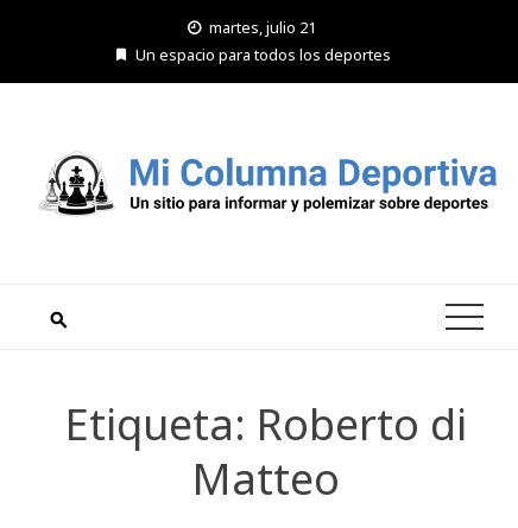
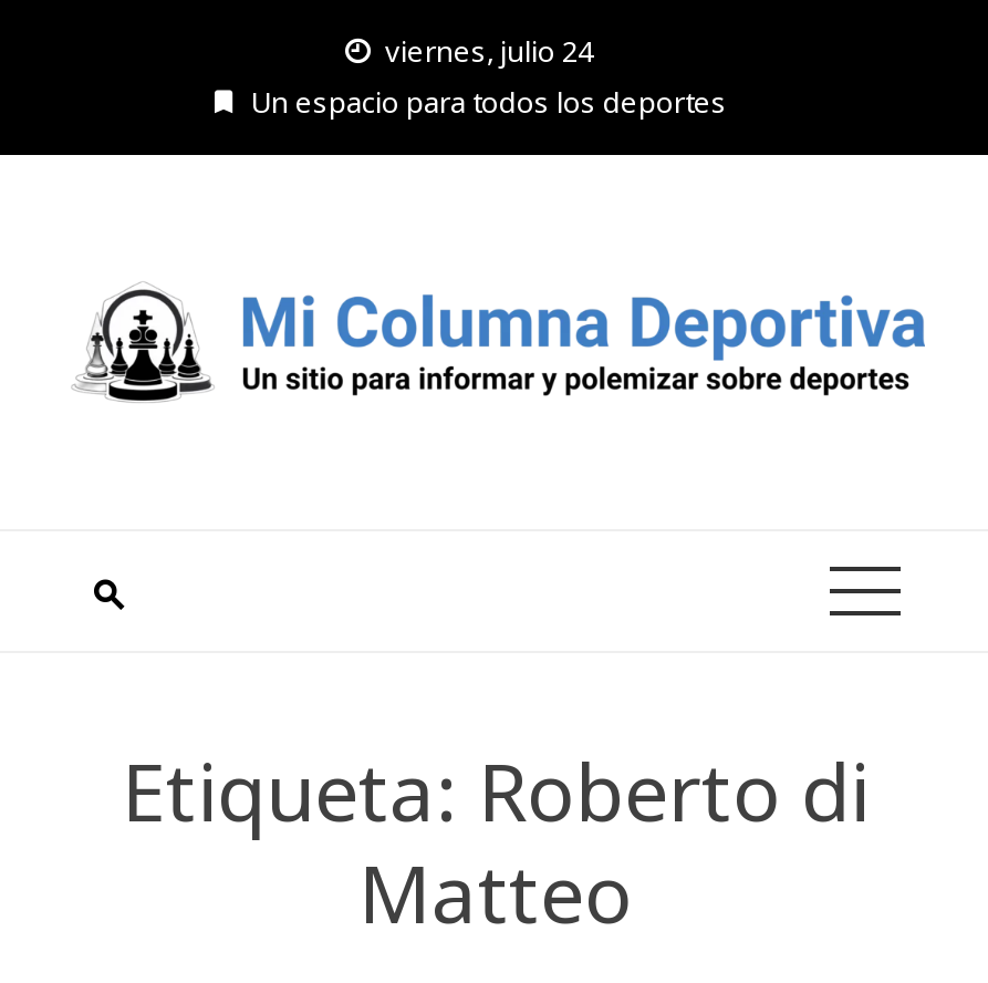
[209,17,316,38] martes, julio 21 -> [385,31,593,71] viernes, julio 24

